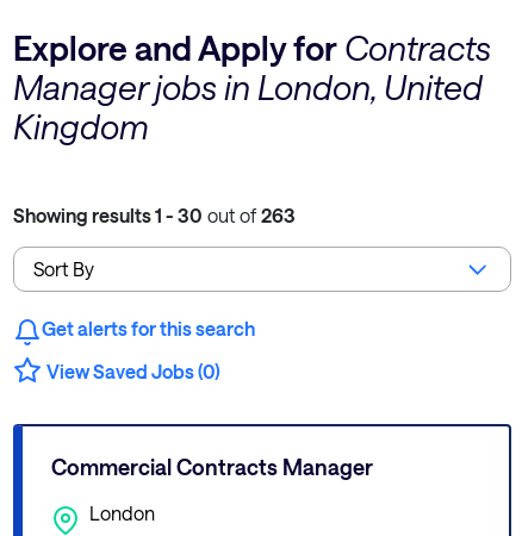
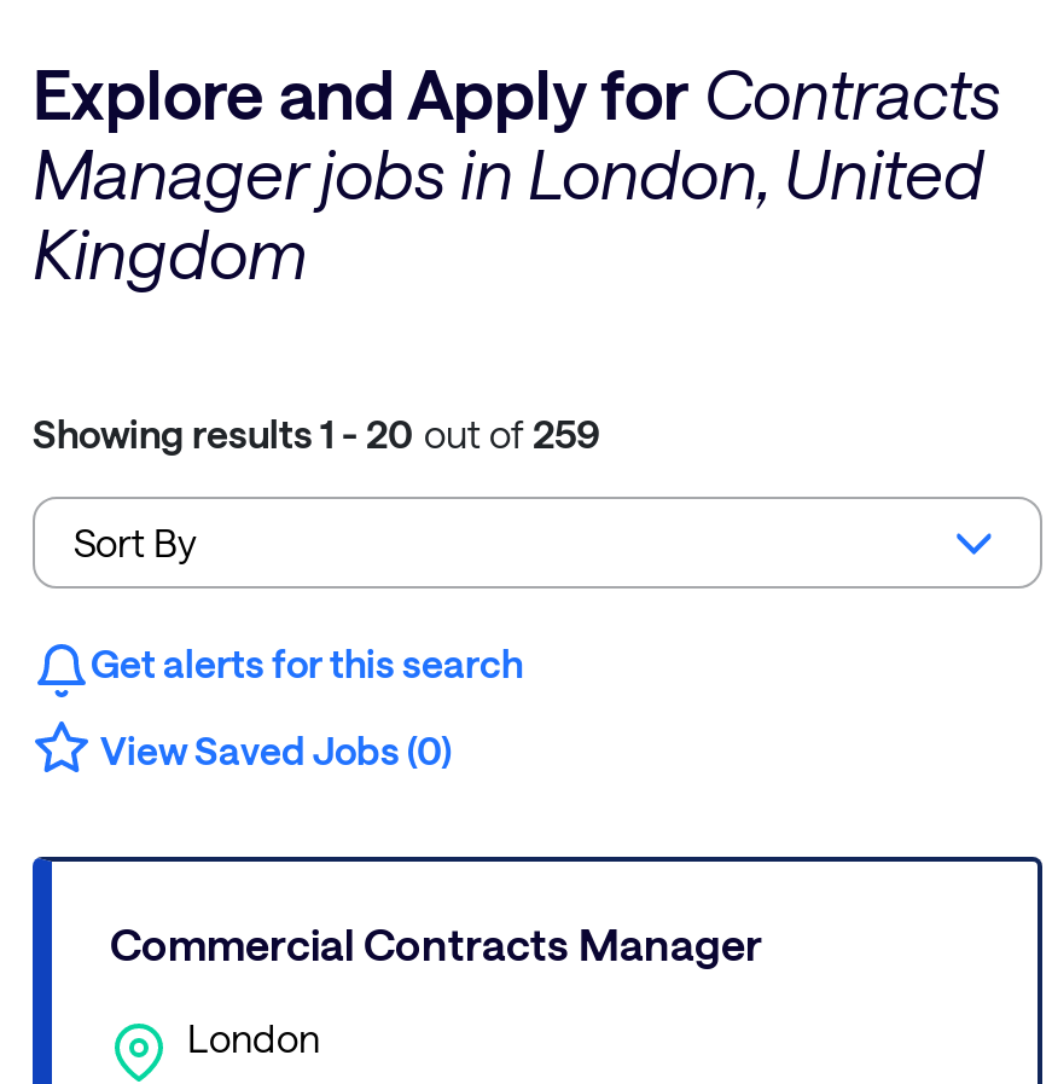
[13,204,296,226] Showing results 1 - 30 out of 263 -> [33,410,600,456] Showing results 1 - 20 out of 259

